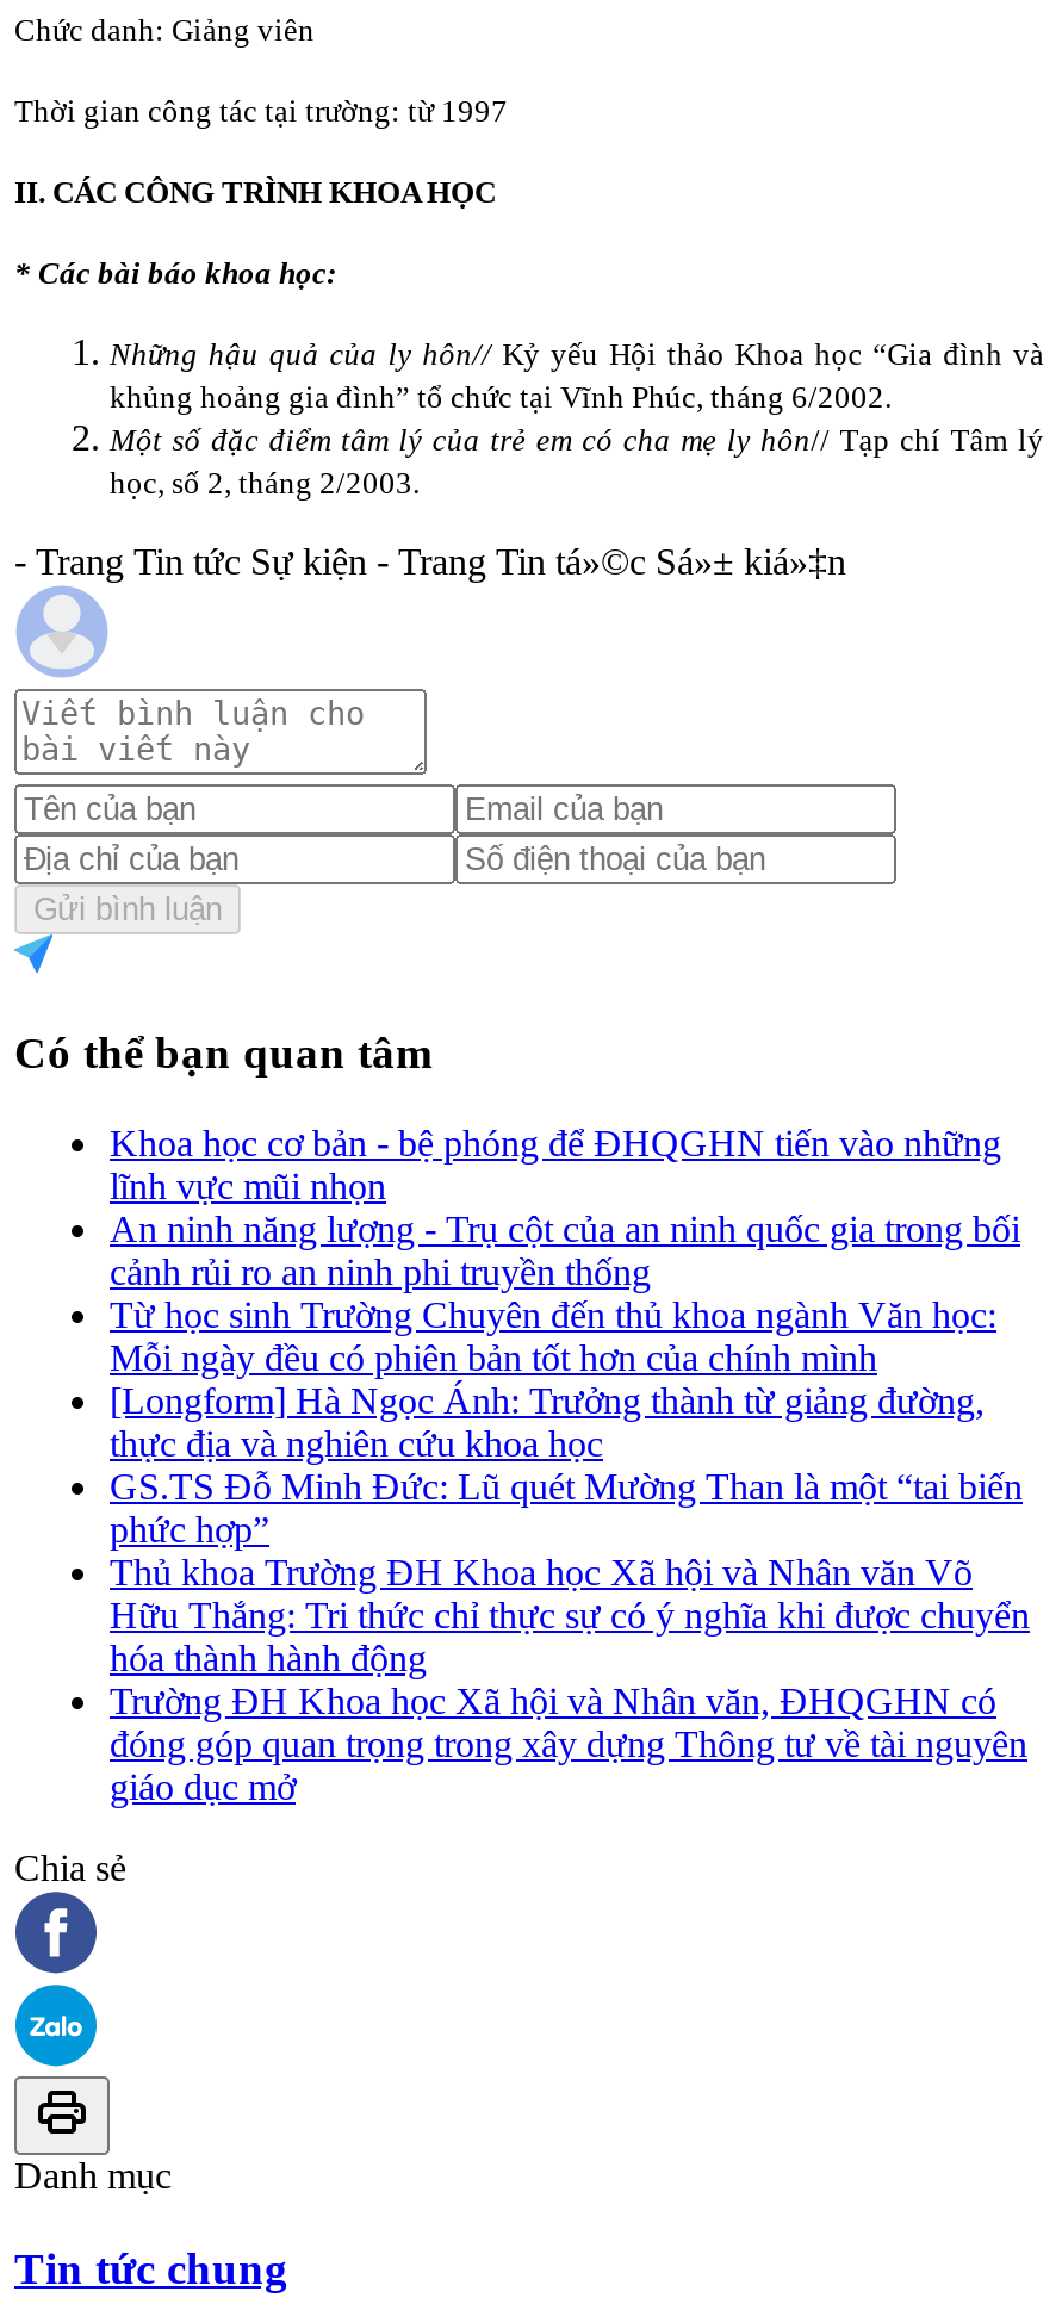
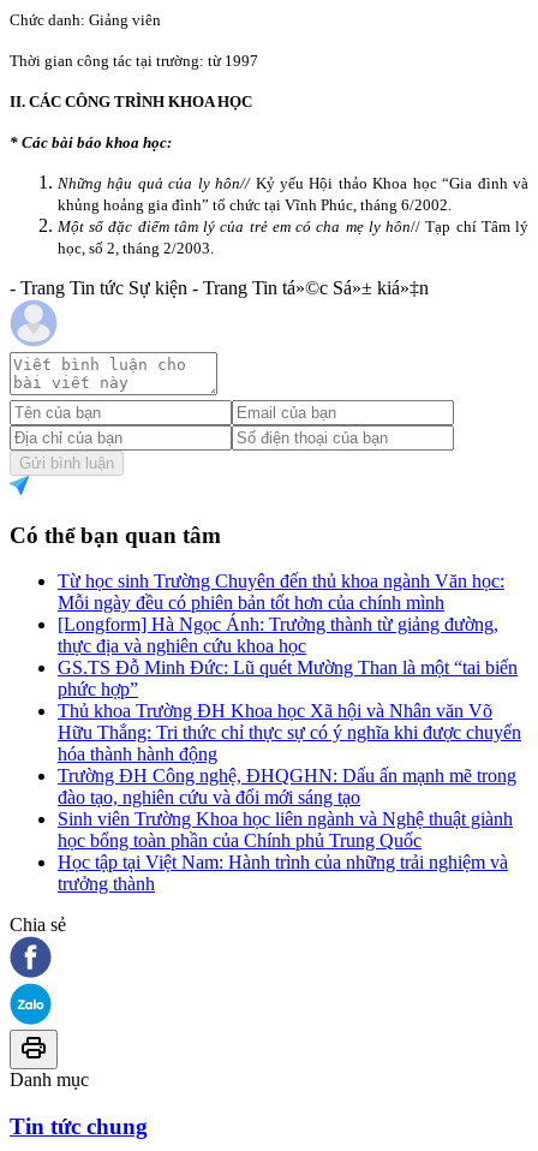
[110,1124,1020,1293] Khoa học cơ bản - bệ phóng để ĐHQGHN tiến vào những | lĩnh vực mũi nhọn | An ninh năng lượng - Trụ cột của an ninh quốc gia trong bối | cảnh rủi ro an ninh phi truyền thống -> none
moved [110,1295,1030,1679] -> [58,571,521,764]: Từ học sinh Trường Chuyên đến thủ khoa ngành Văn học: | Mỗi ngày đều có phiên bản tốt hơn của chính mình | [Longform] Hà Ngọc Ánh: Trưởng thành từ giảng đường, | ... | Hữu Thắng: Tri thức chỉ thực sự có ý nghĩa khi được chuyển | hóa thành hành động
[110,1681,1027,1808] Trường ĐH Khoa học Xã hội và Nhân văn, ĐHQGHN có | đóng góp quan trọng trong xây dựng Thông tư về tài nguyên | giáo dục mở -> [58,766,516,894] Trường ĐH Công nghệ, ĐHQGHN: Dấu ấn mạnh mẽ trong | đào tạo, nghiên cứu và đổi mới sáng tạo | Sinh viên Trường Khoa học liên ngành và Nghệ thuật giành | học bổng toàn phần của Chính phủ Trung Quốc | Học tập tại Việt Nam: Hành trình của những trải nghiệm và | trưởng thành

